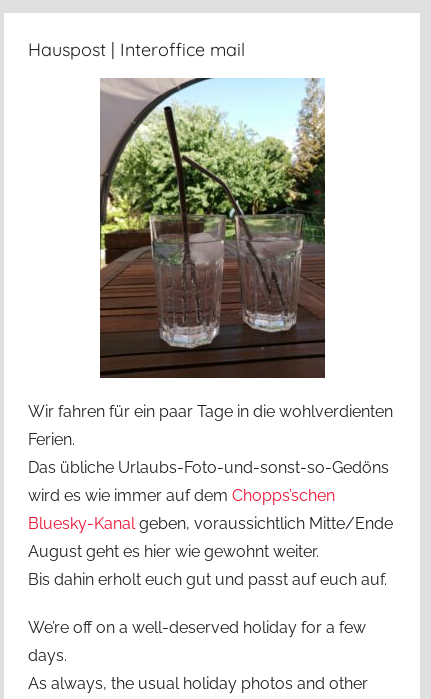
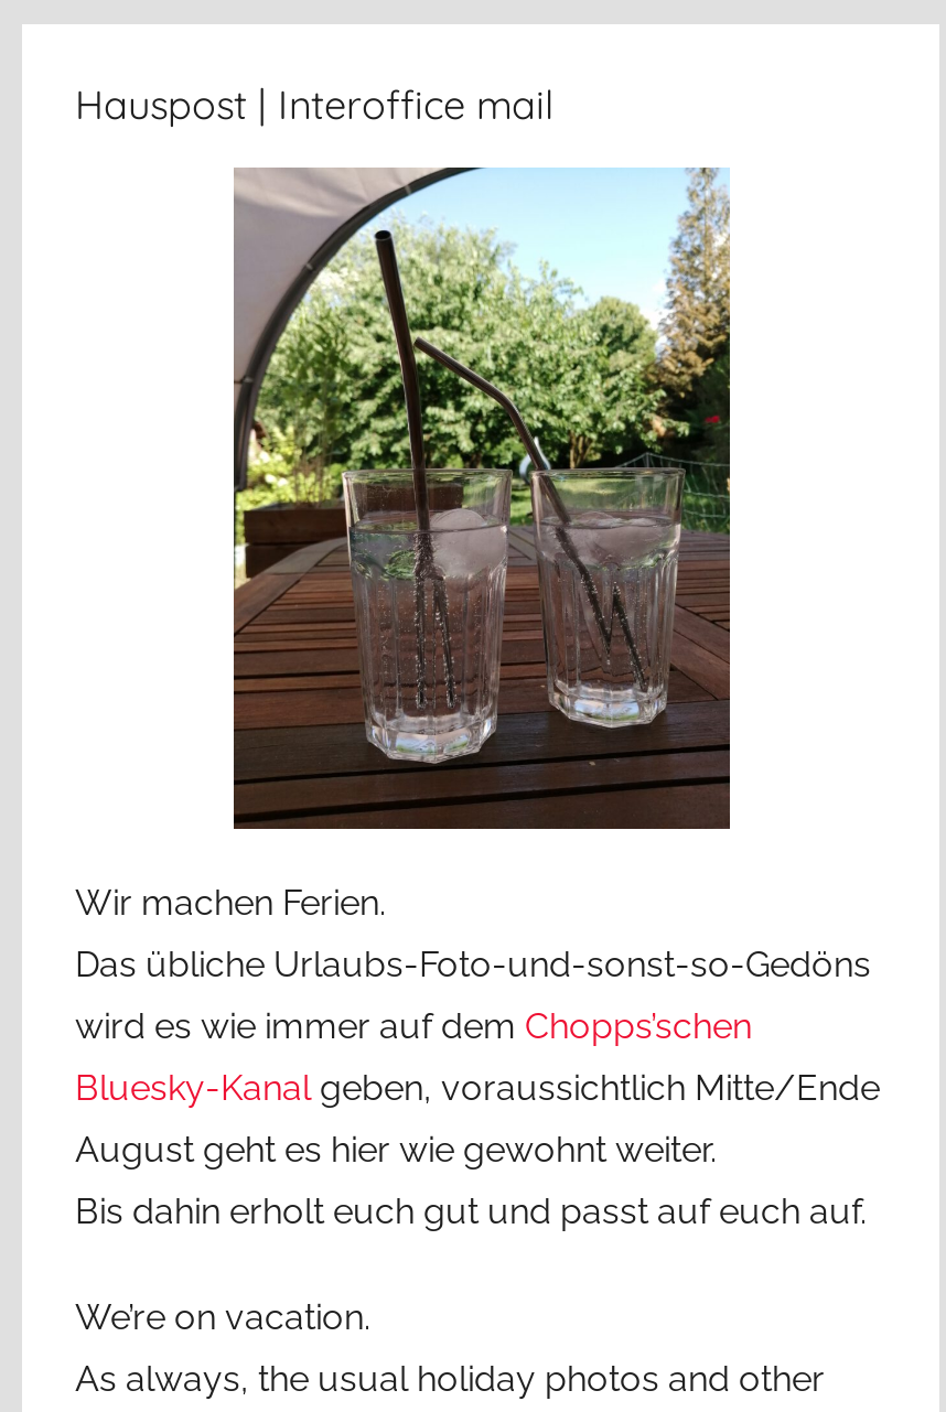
[28,402,393,449] Wir fahren für ein paar Tage in die wohlverdienten | Ferien. -> [75,881,386,923] Wir machen Ferien.
[28,618,366,665] We’re off on a well-deserved holiday for a few | days. -> [75,1296,370,1337] We’re on vacation.

